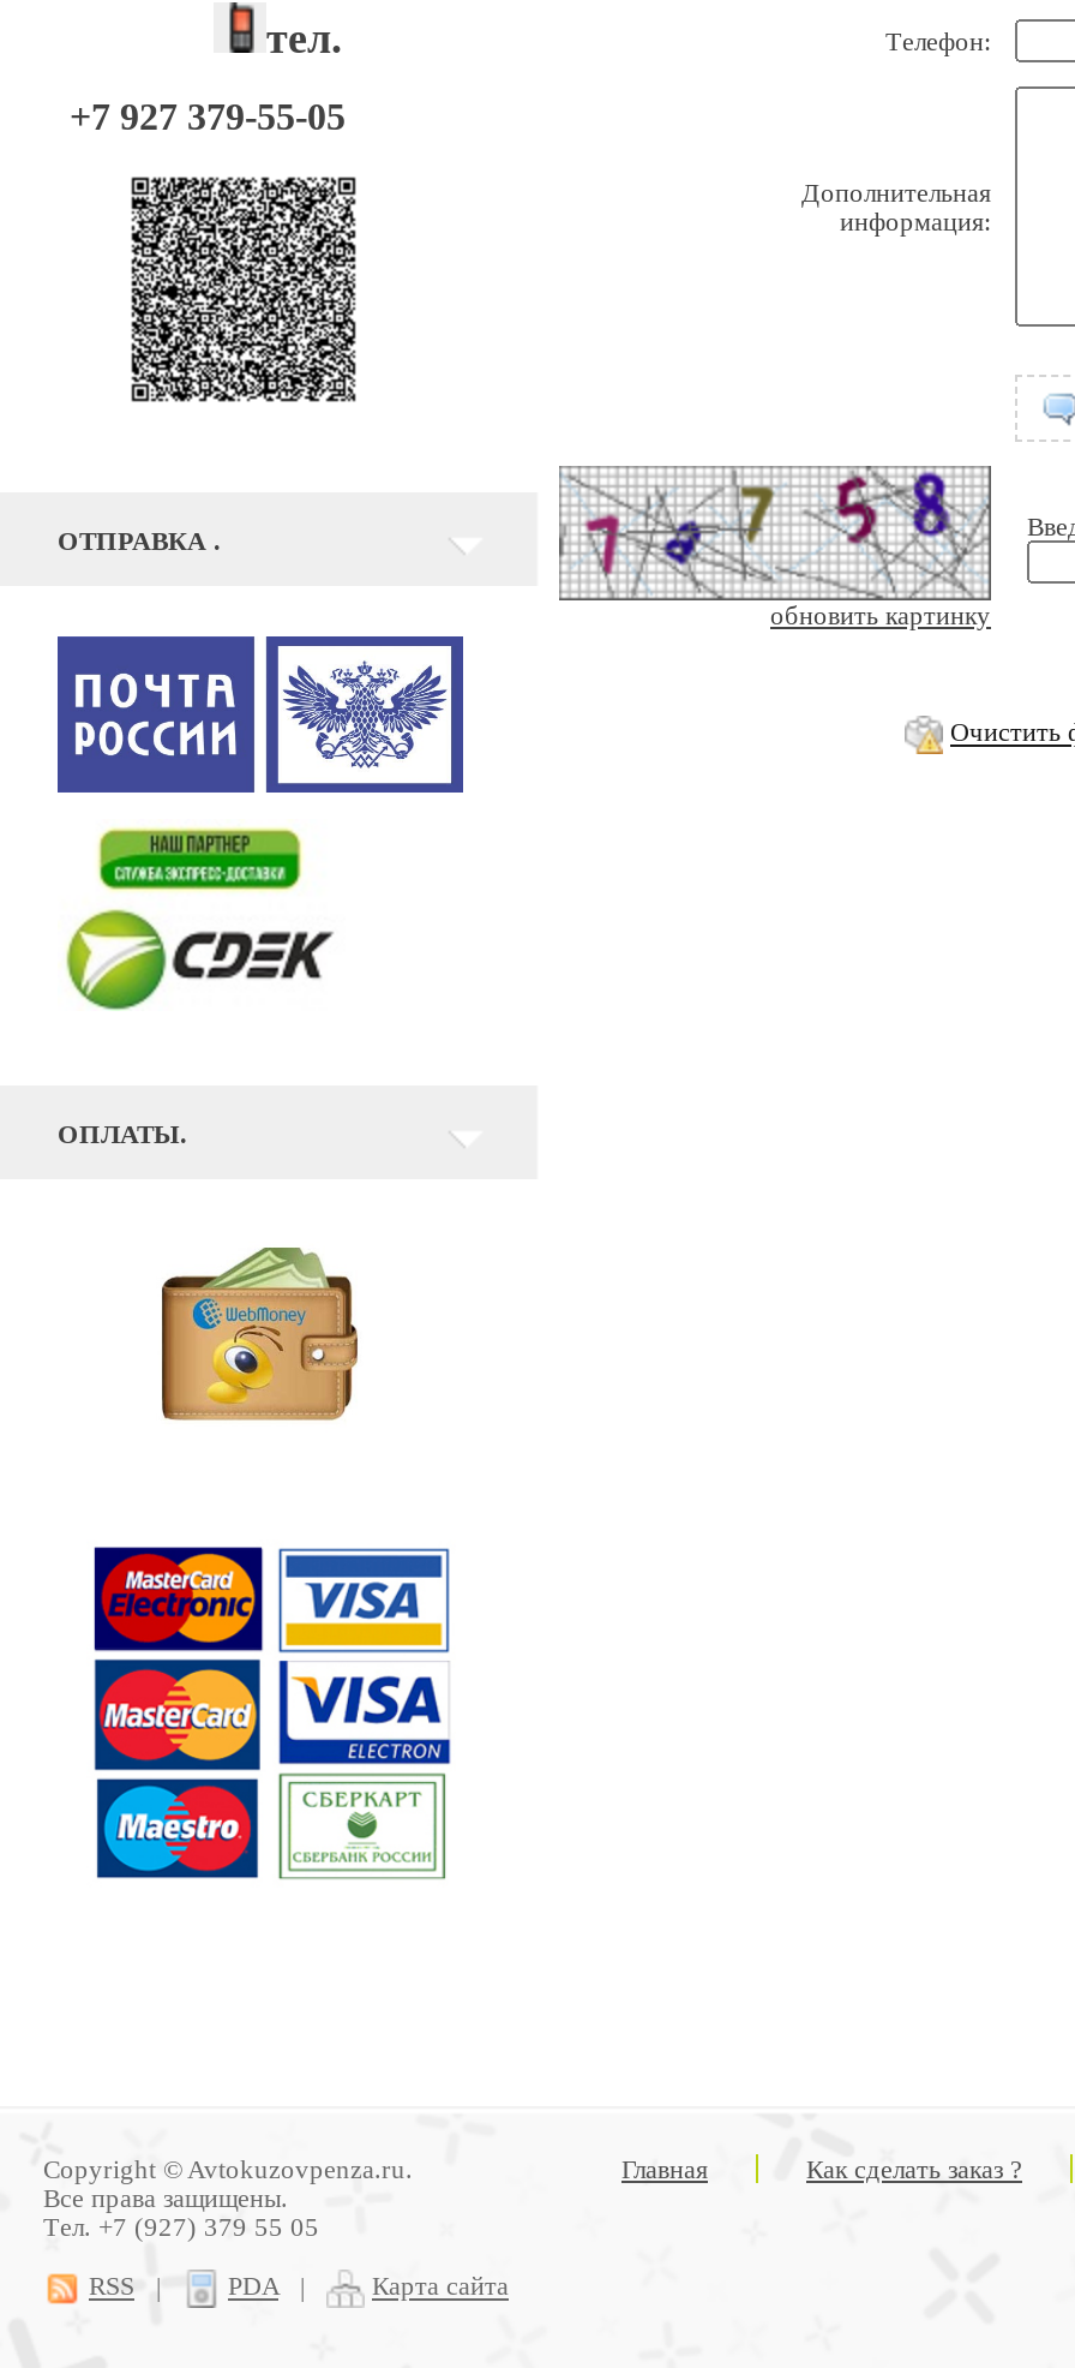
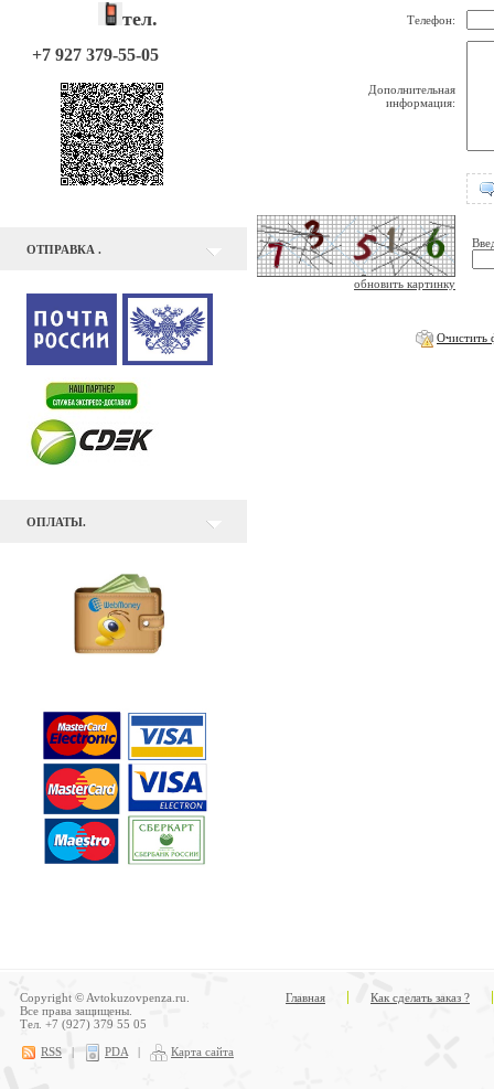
[559,471,984,596] [image] -> [258,217,453,275] [image]

